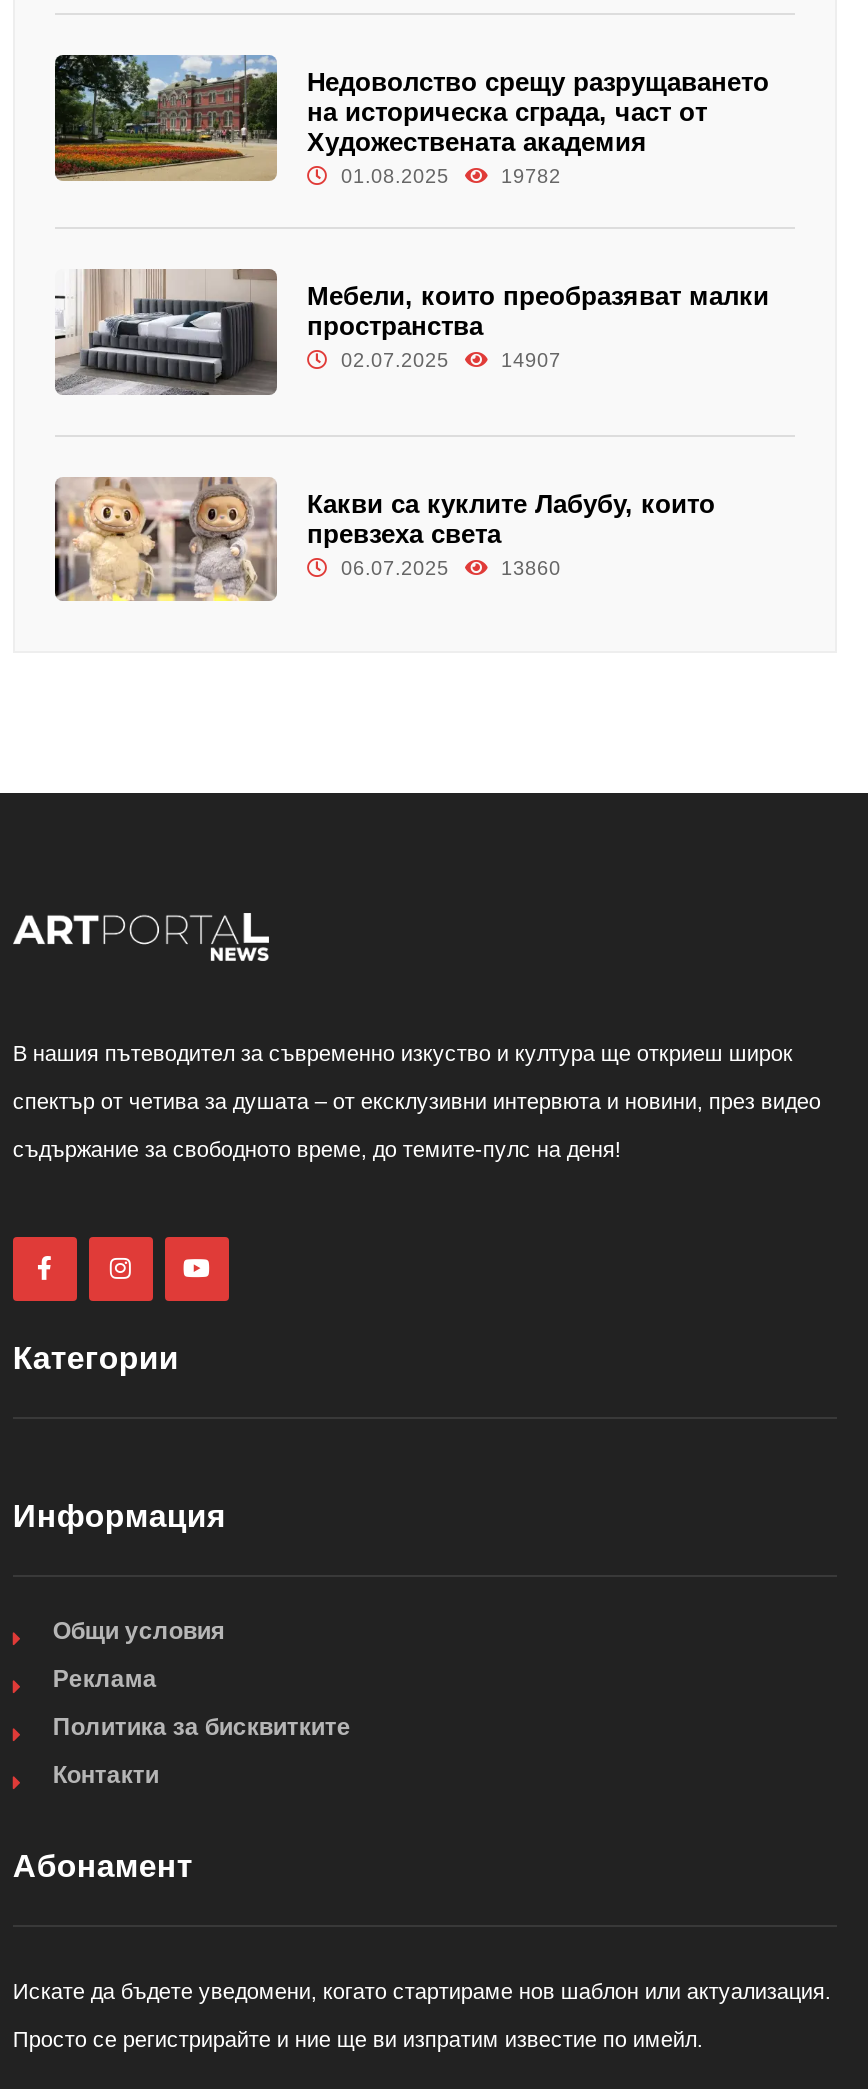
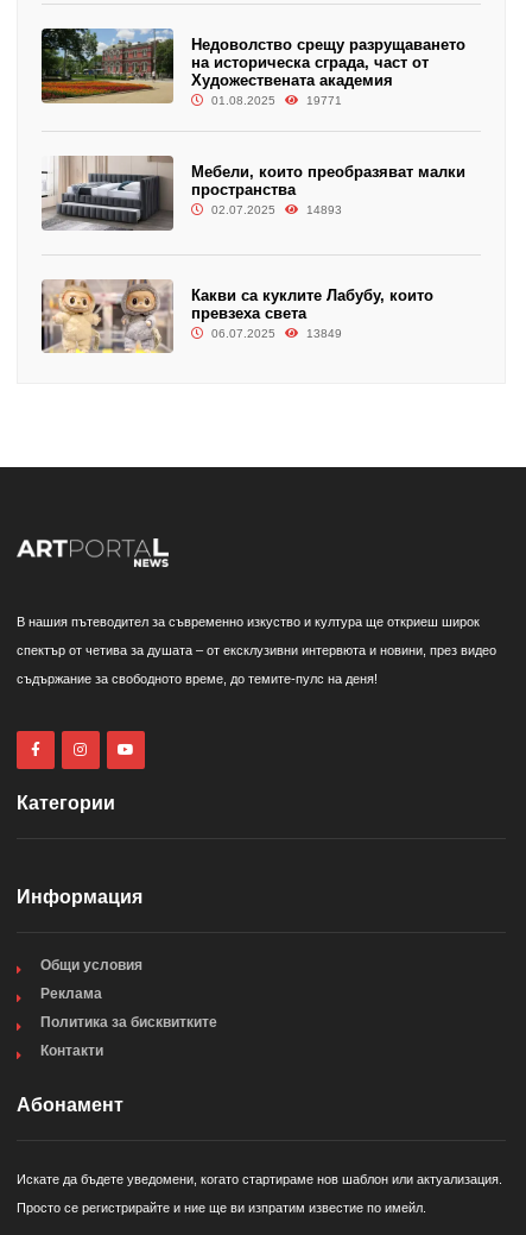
[495,166,561,188] 19782 -> [303,94,342,107] 19771
[495,350,561,372] 14907 -> [303,204,342,217] 14893
[495,557,561,579] 13860 -> [303,327,342,340] 13849

